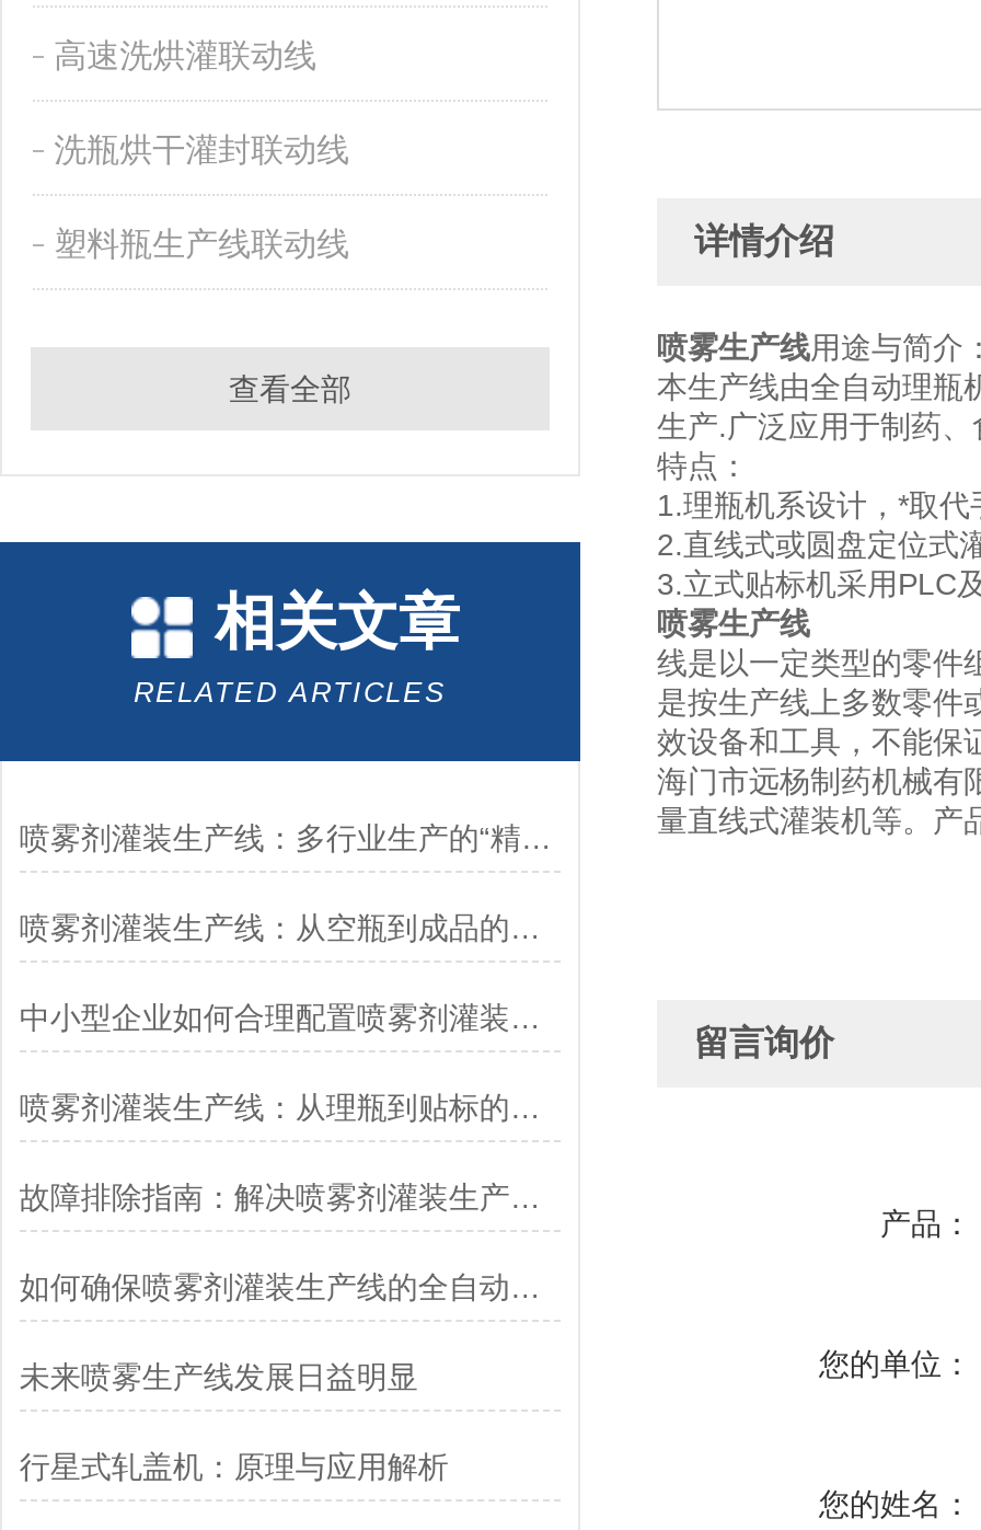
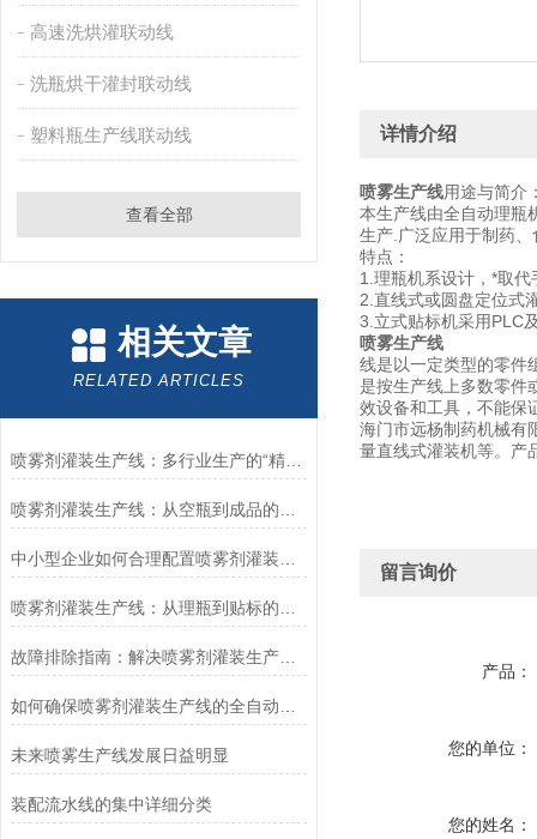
[19,1449,449,1484] 行星式轧盖机：原理与应用解析 -> [11,795,212,814] 装配流水线的集中详细分类

